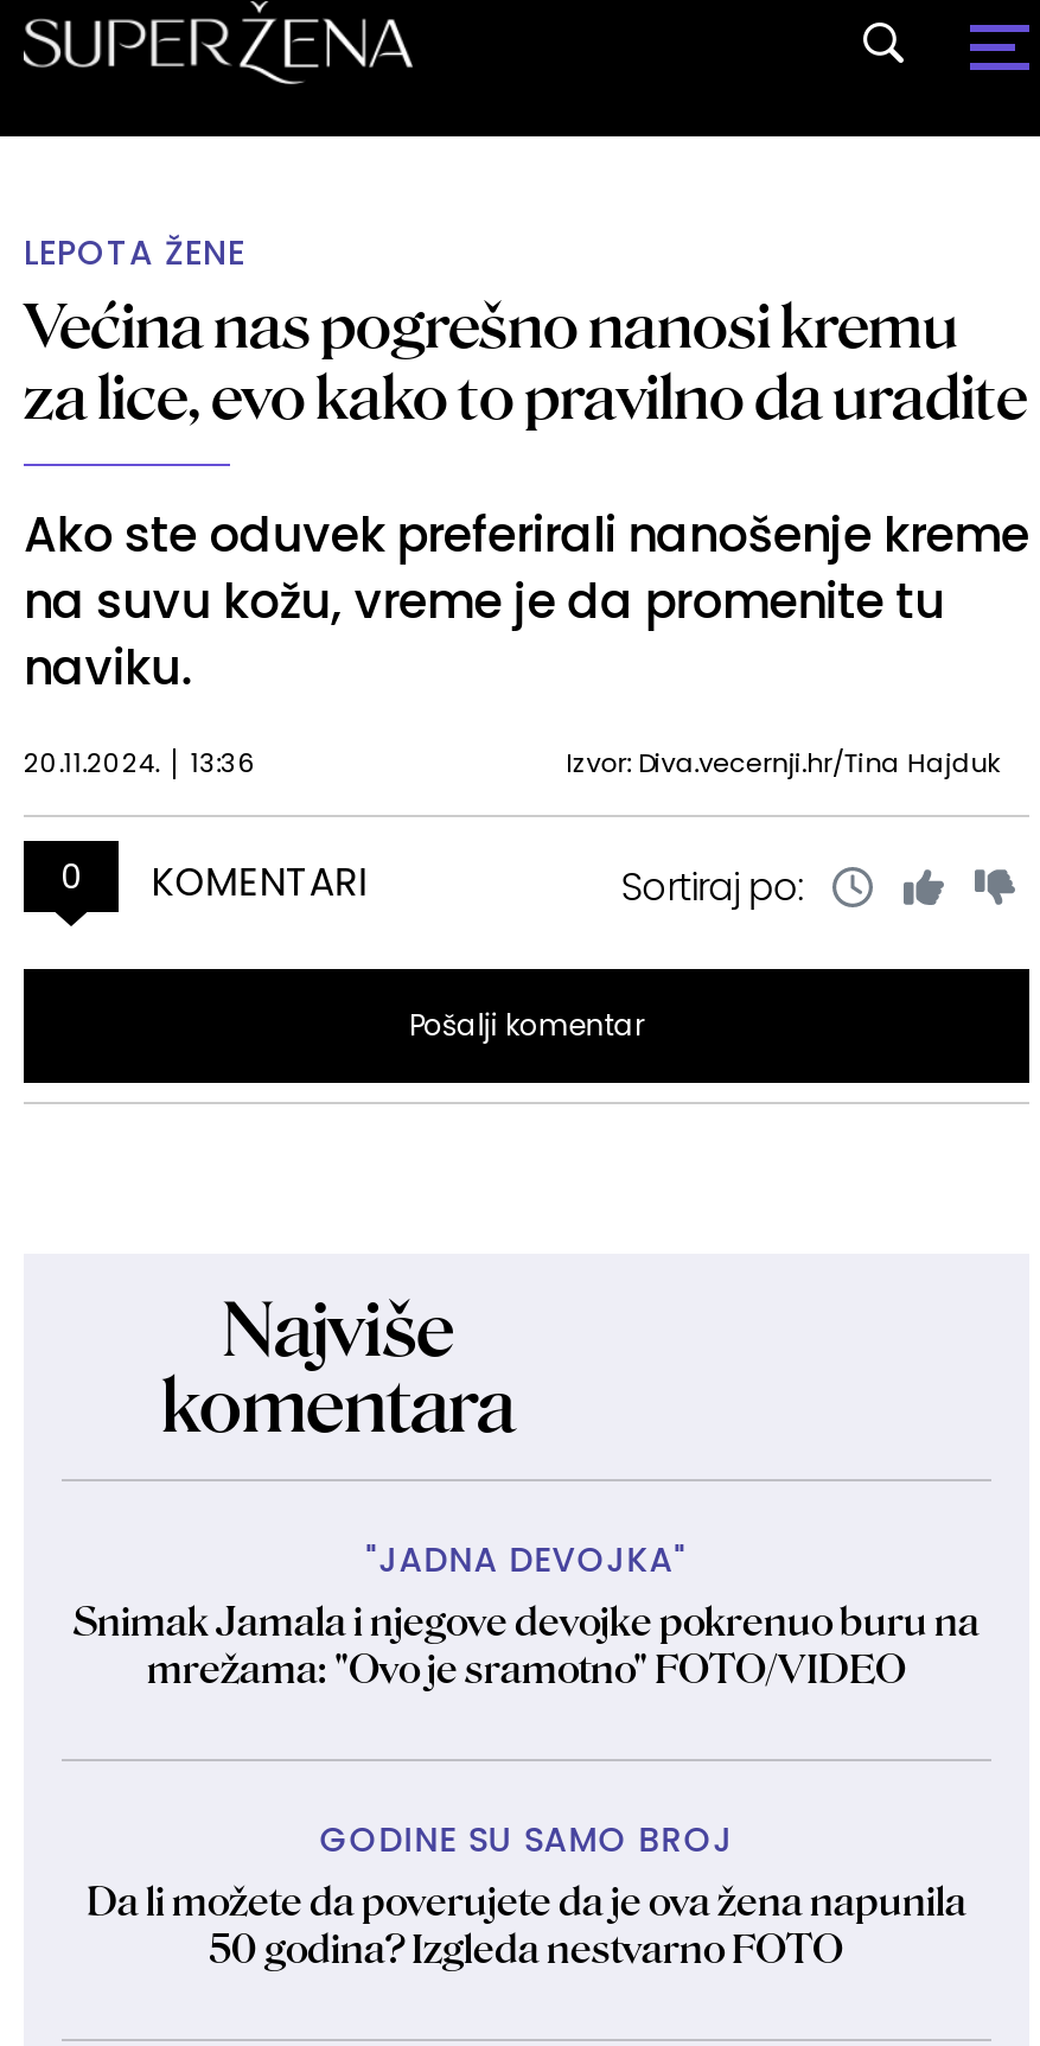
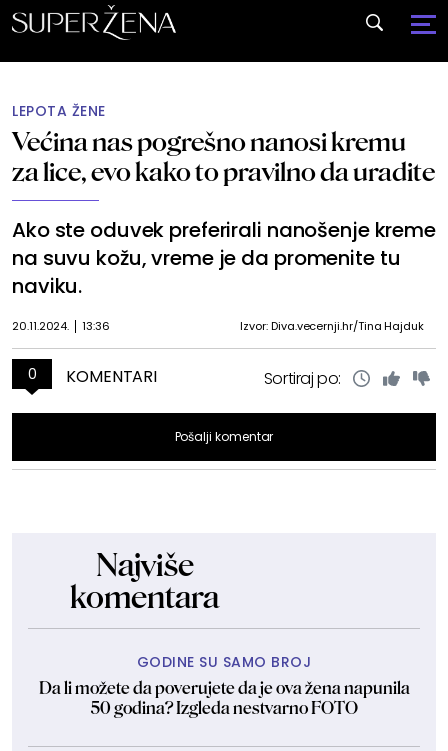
[74,1536,980,1693] "JADNA DEVOJKA" | Snimak Jamala i njegove devojke pokrenuo buru na | mrežama: "Ovo je sramotno" FOTO/VIDEO -> none

